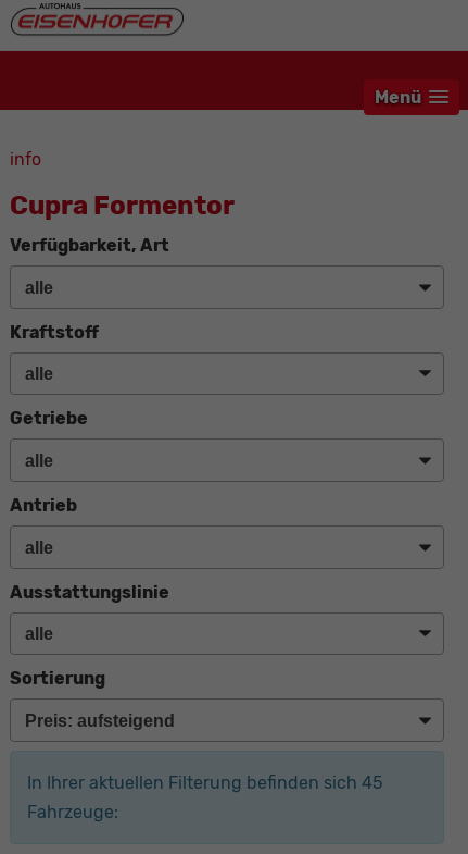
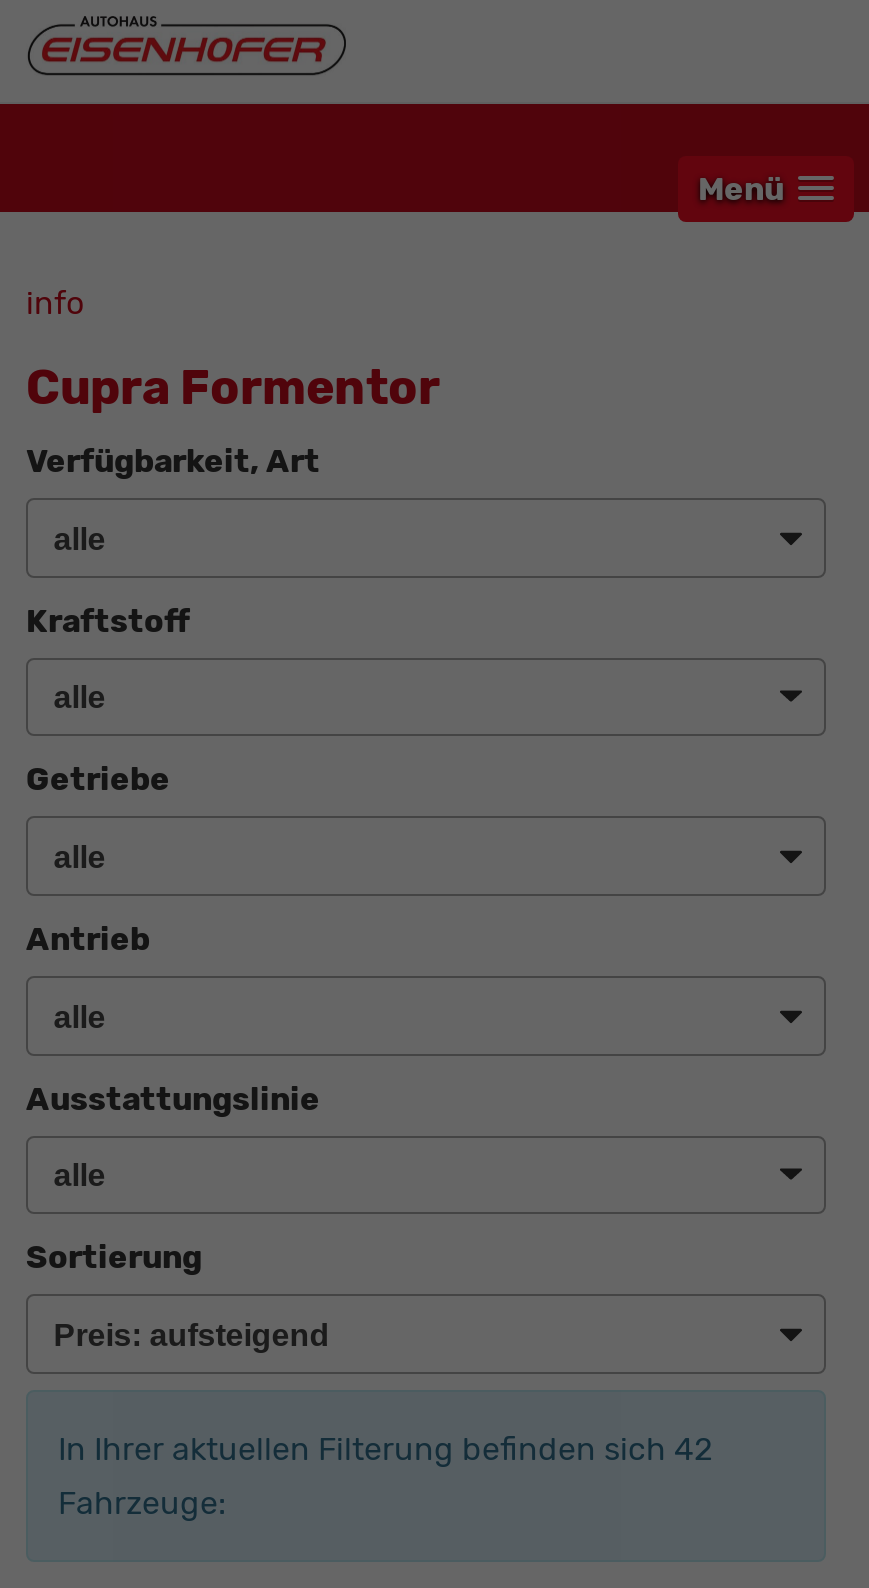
[27,772,382,793] In Ihrer aktuellen Filterung befinden sich 45 -> [58,1430,712,1468] In Ihrer aktuellen Filterung befinden sich 42

